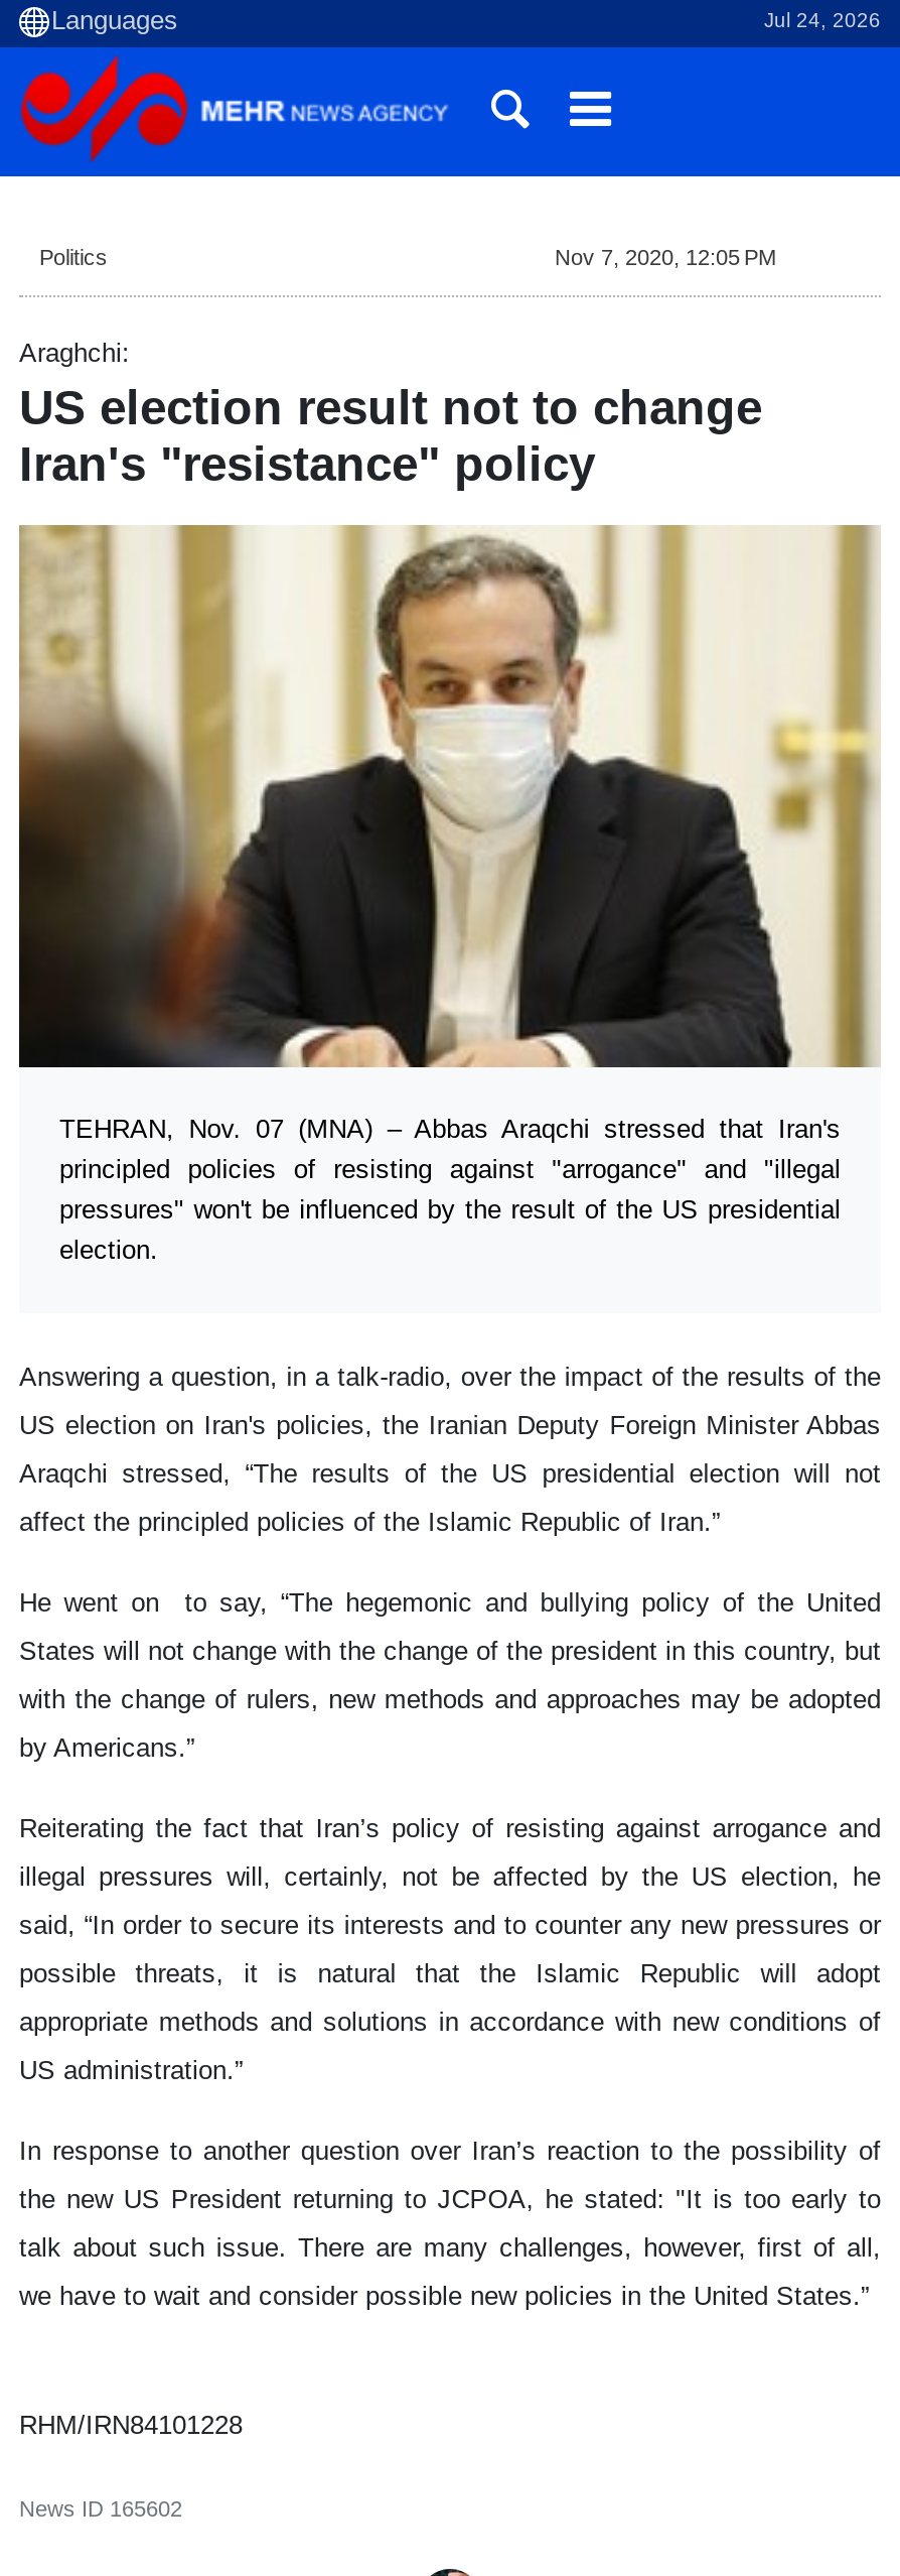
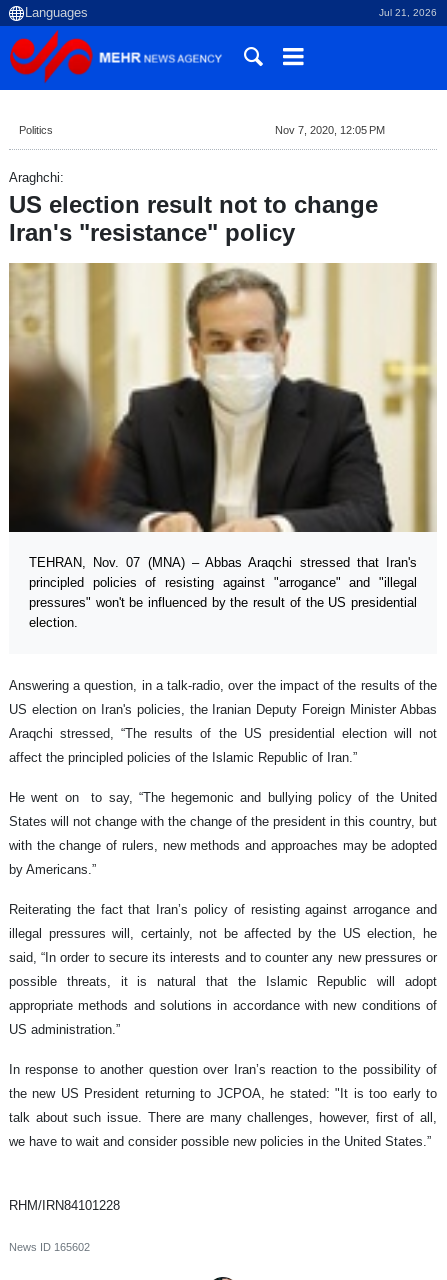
[764,9,881,31] Jul 24, 2026 -> [379,7,437,18] Jul 21, 2026

